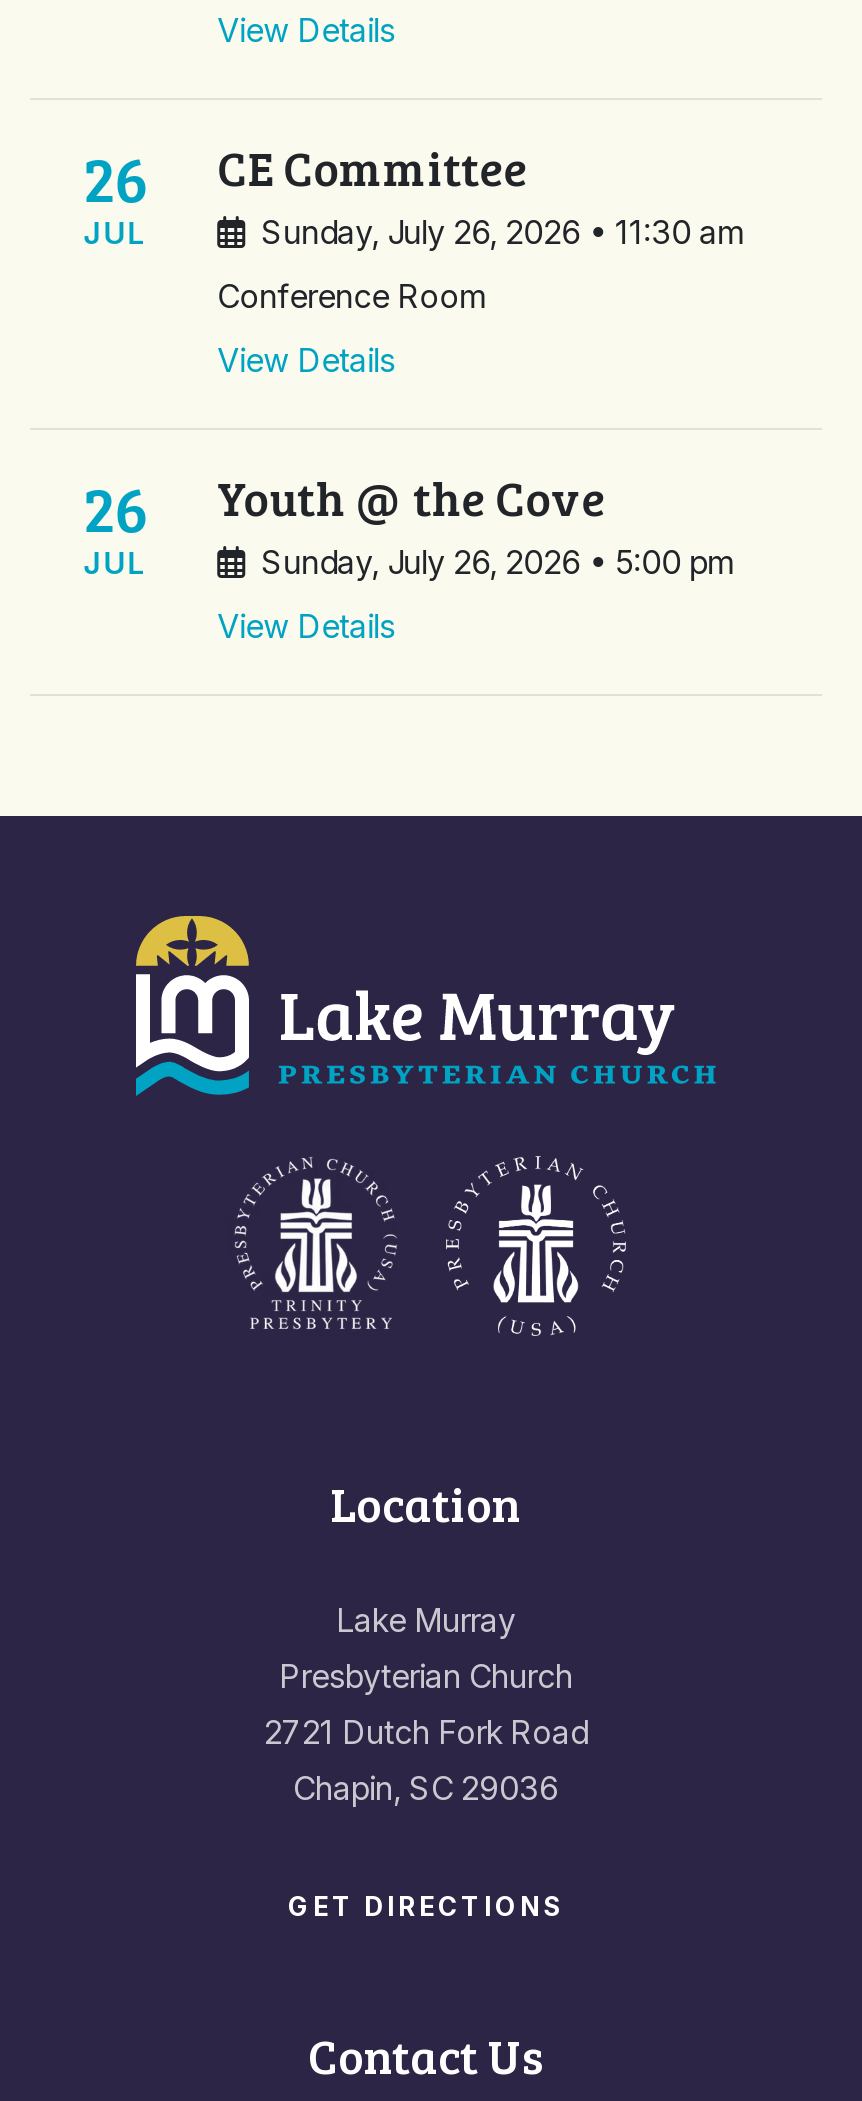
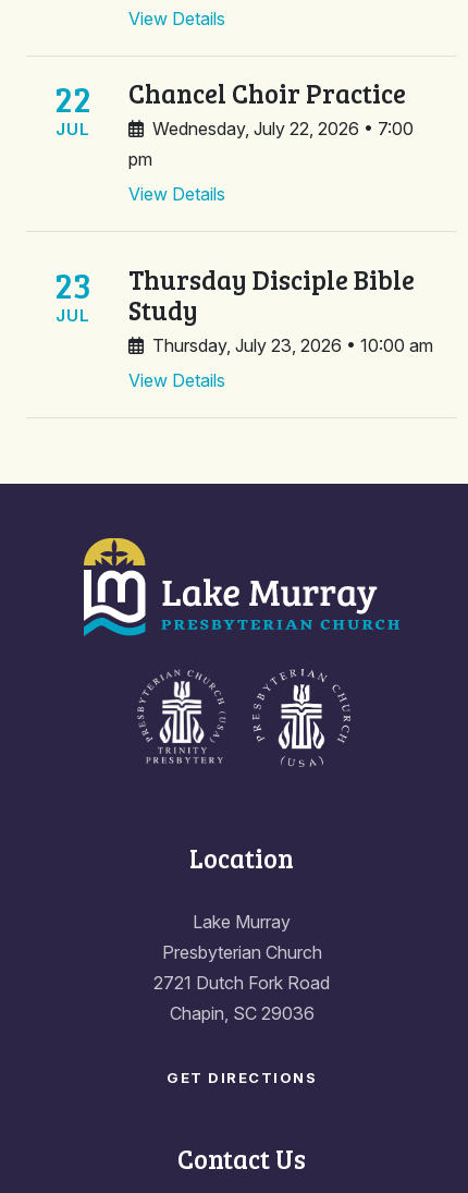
[83,133,149,219] 26 -> [54,75,91,121] 22
[217,133,743,315] CE Committee | Sunday, July 26, 2026 • 11:30 am | Conference Room -> [128,75,413,169] Chancel Choir Practice | Wednesday, July 22, 2026 • 7:00 | pm
[83,463,149,549] 26 -> [54,261,91,308] 23
[217,463,733,581] Youth @ the Cove | Sunday, July 26, 2026 • 5:00 pm -> [128,261,433,356] Thursday Disciple Bible | Study | Thursday, July 23, 2026 • 10:00 am

